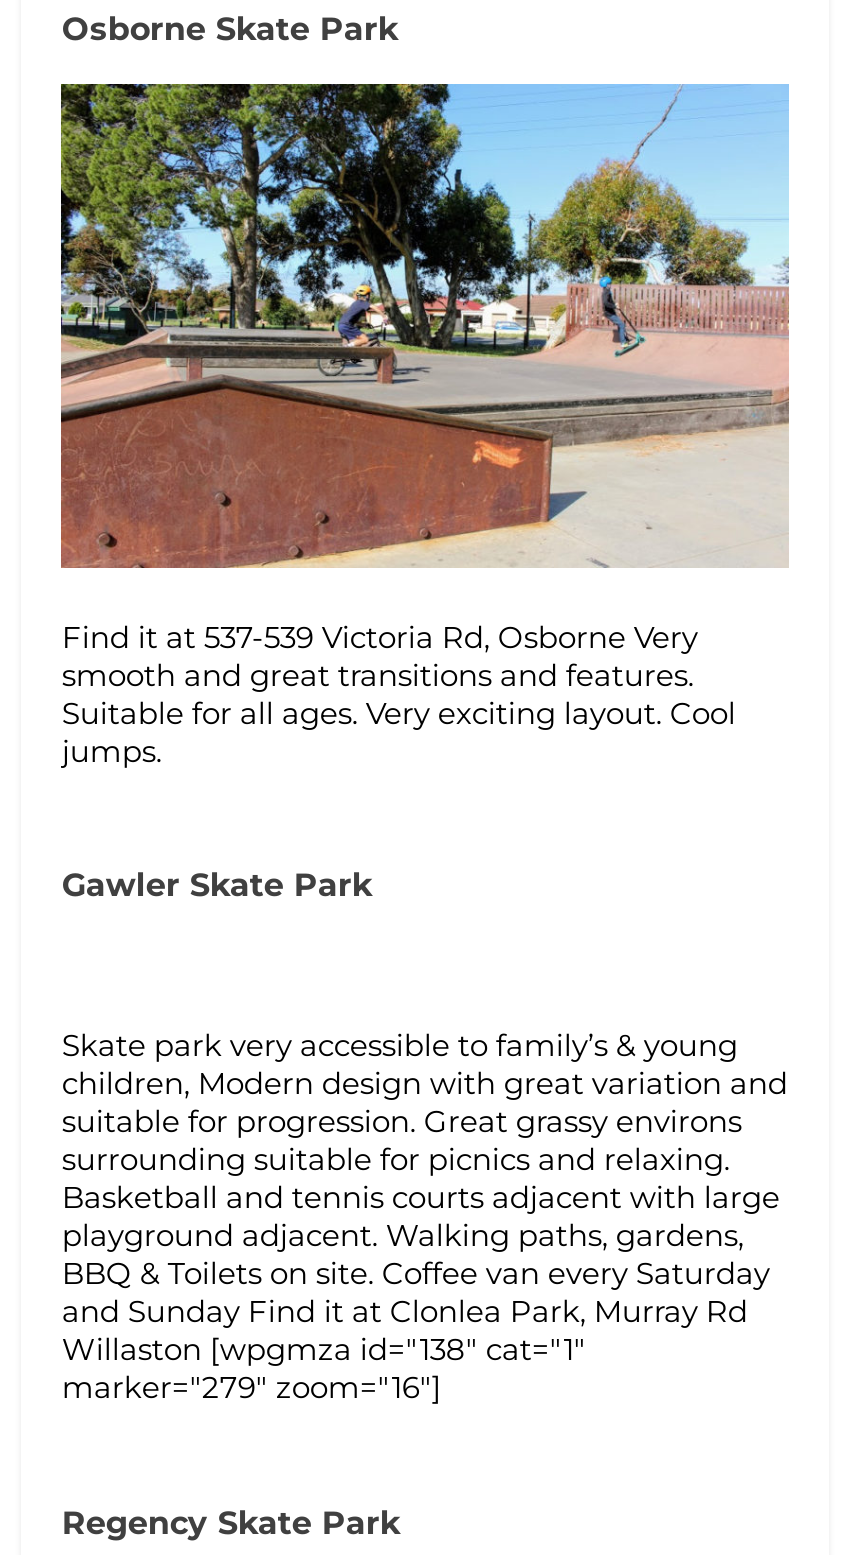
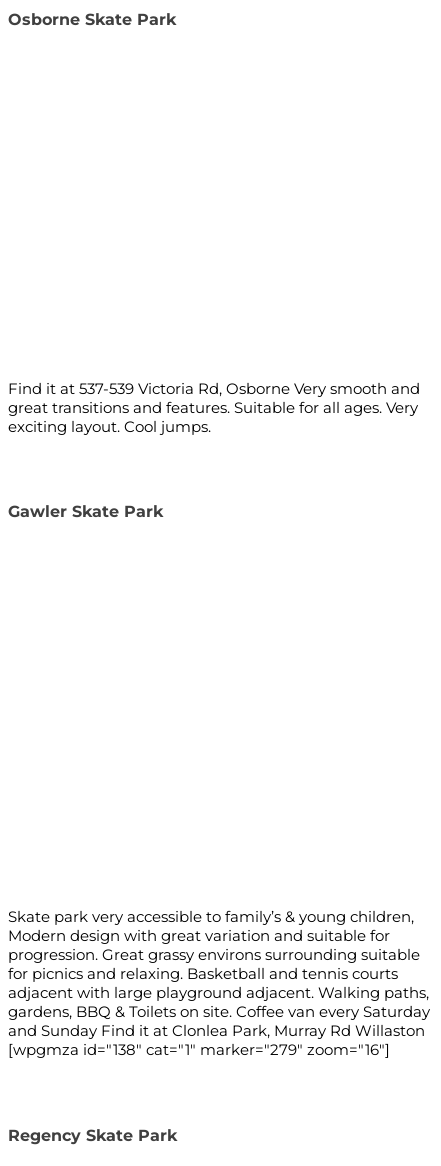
[59,82,791,570] [image] -> none

